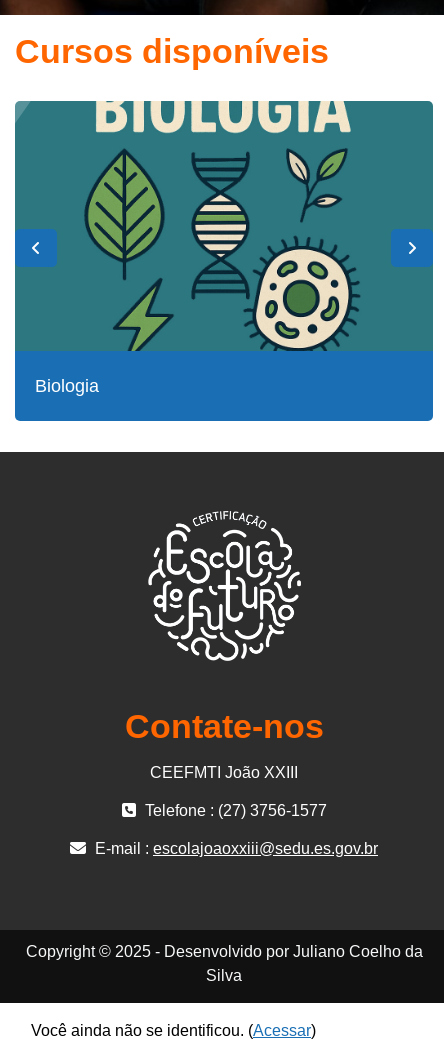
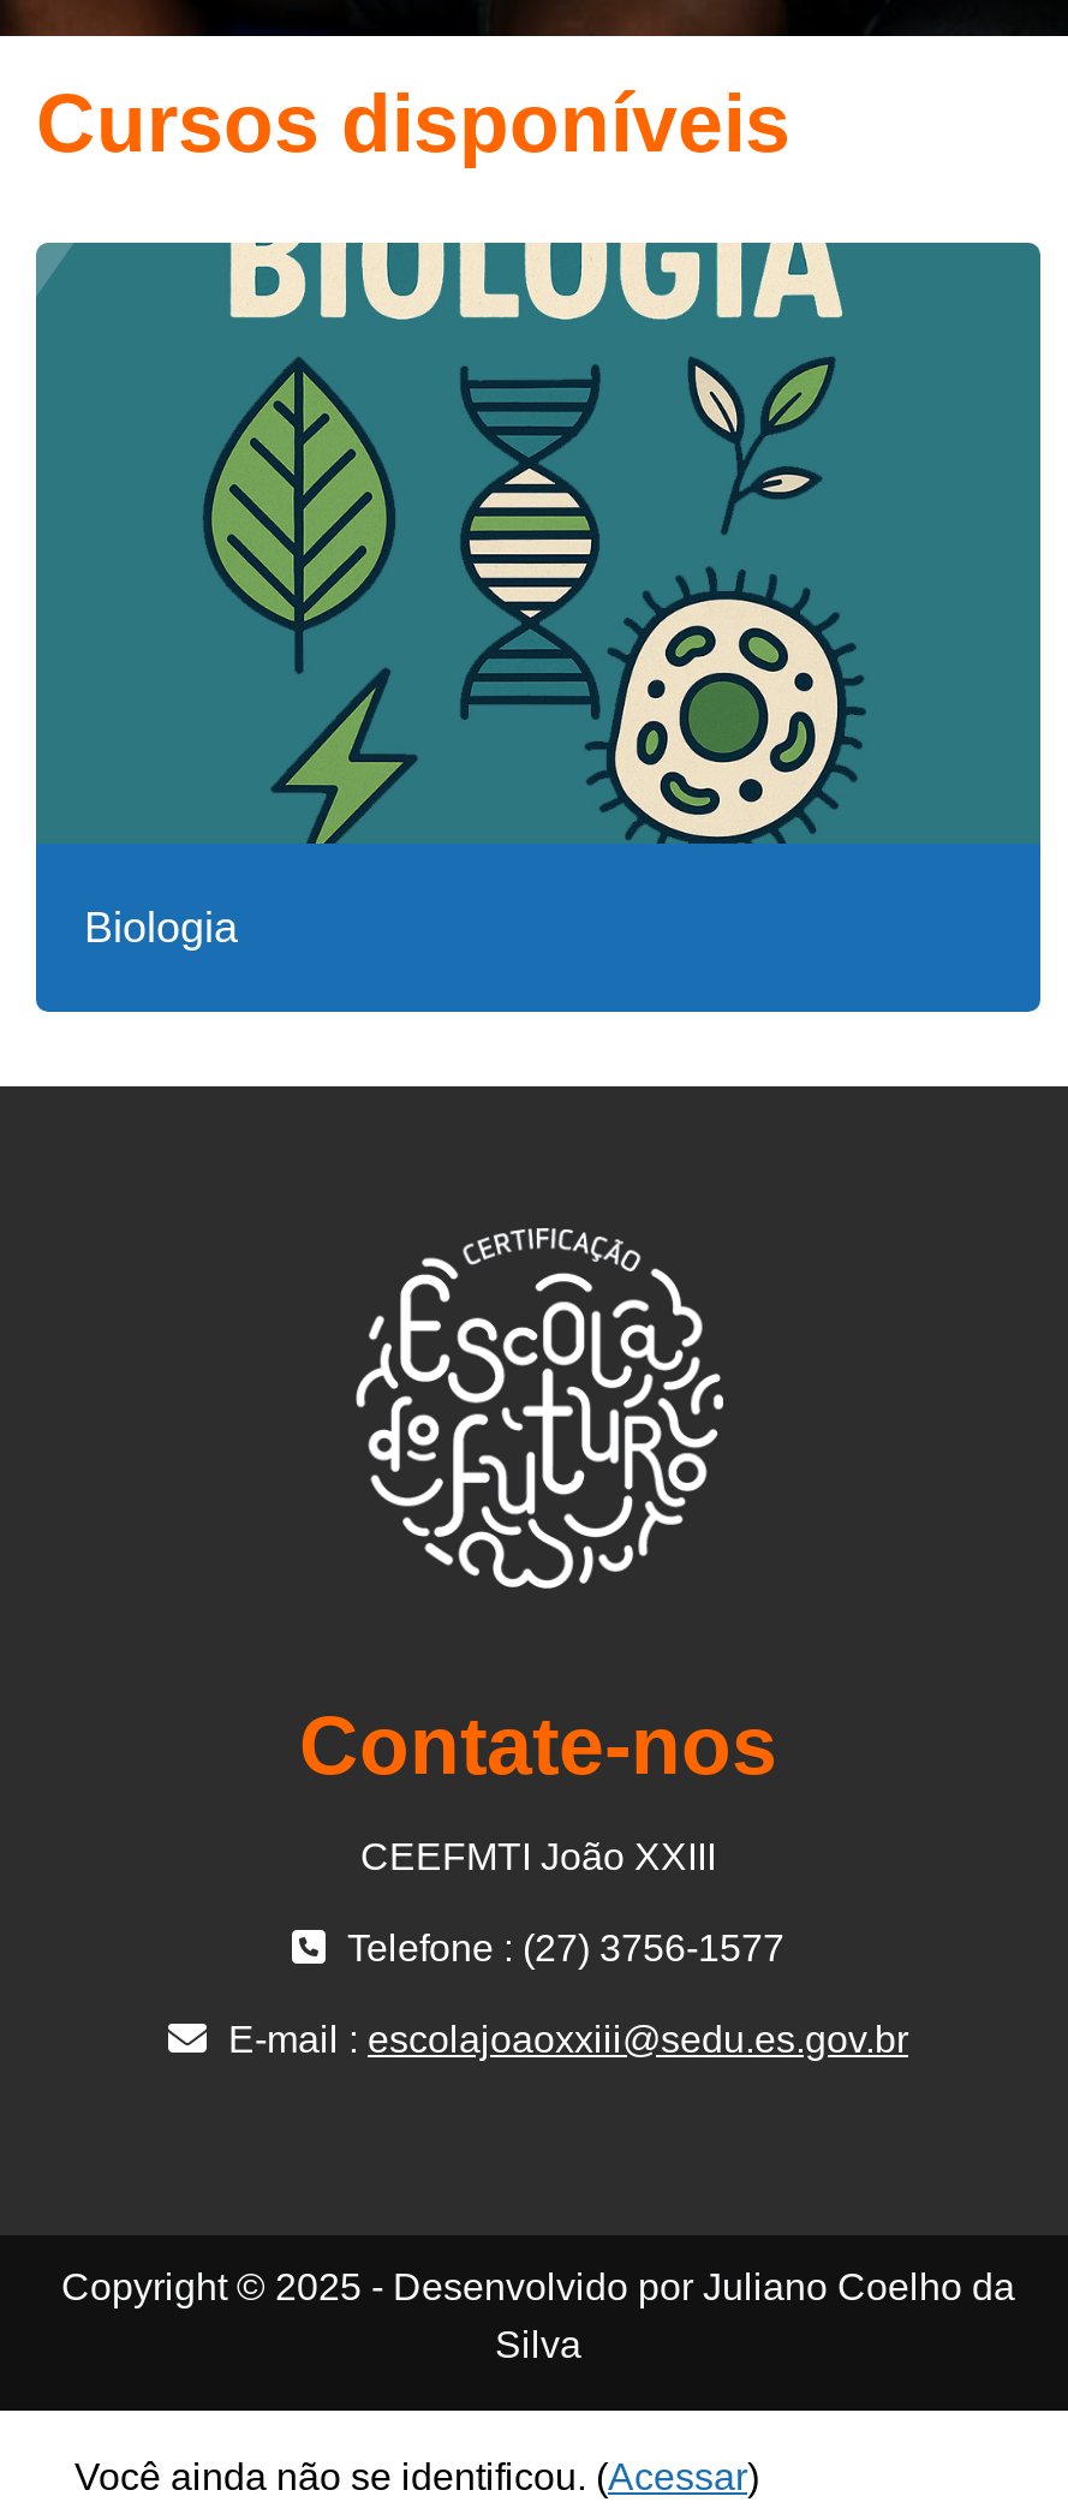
[15,229,57,267] [image] -> none
[391,229,433,267] [image] -> none

